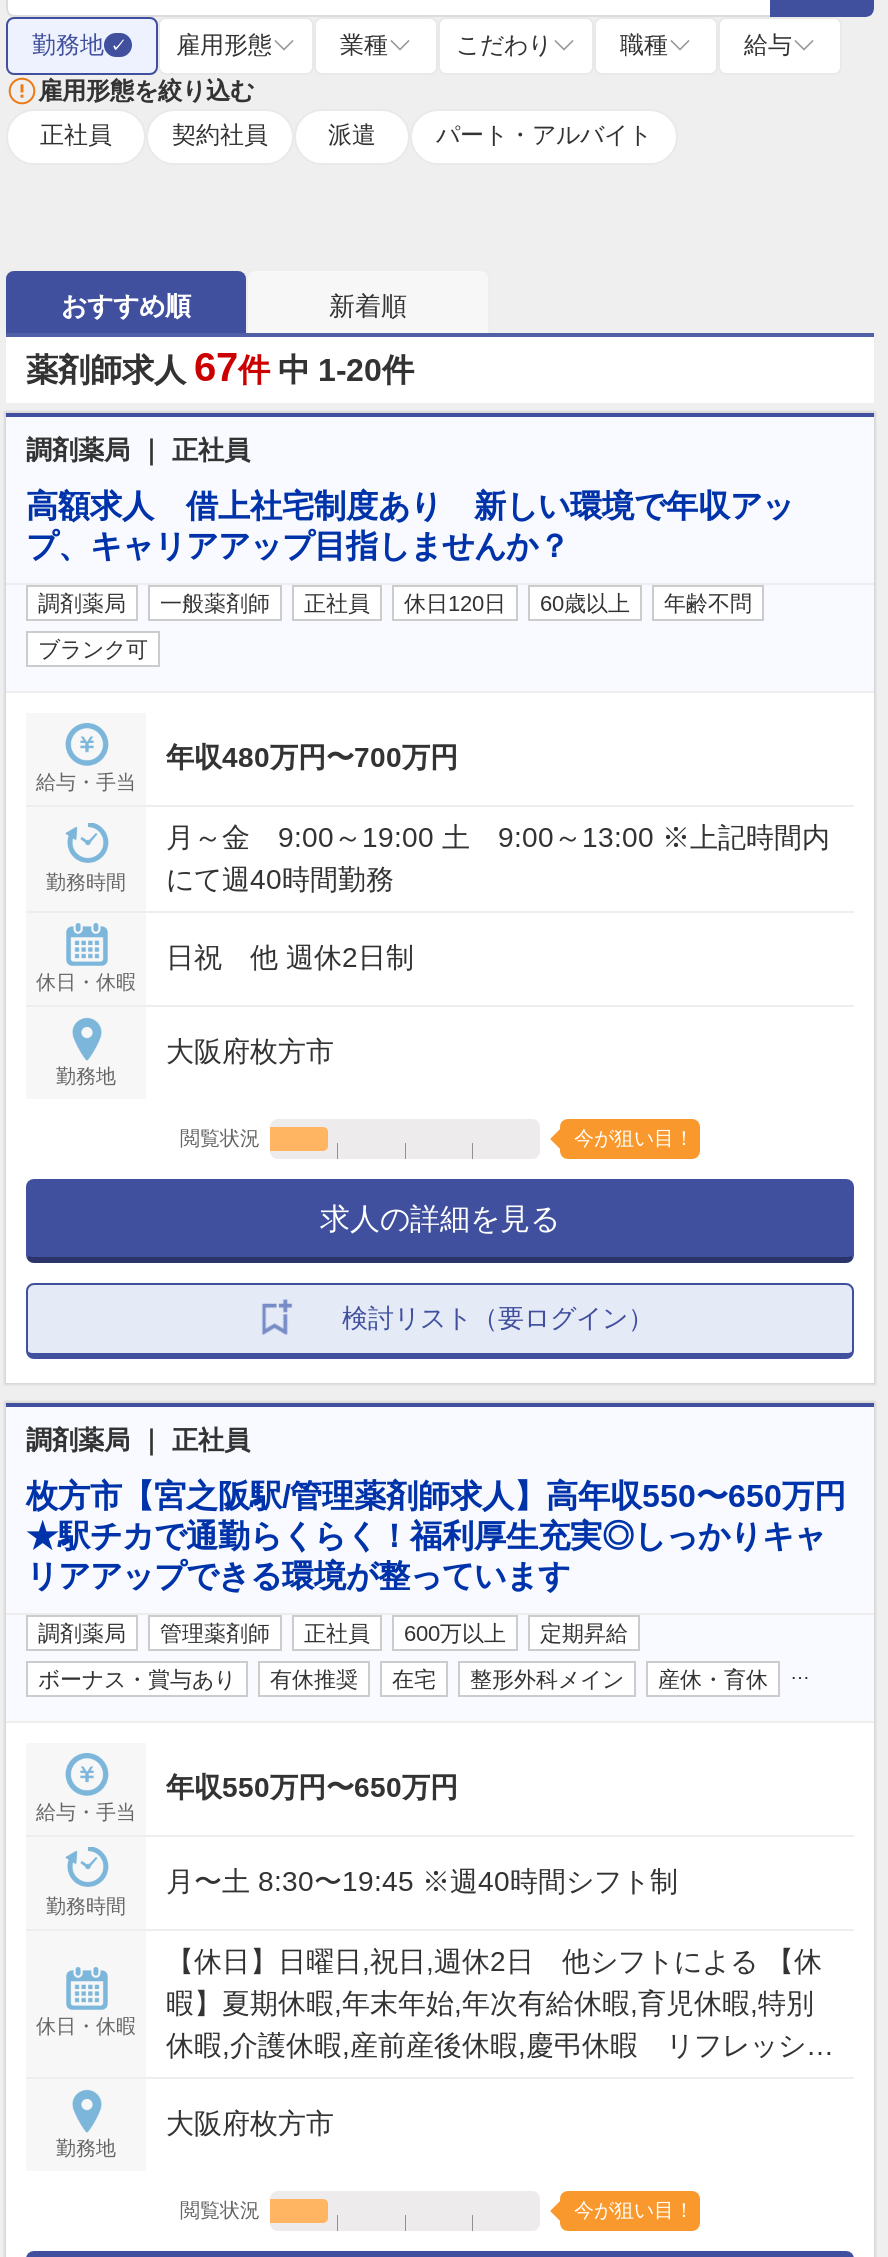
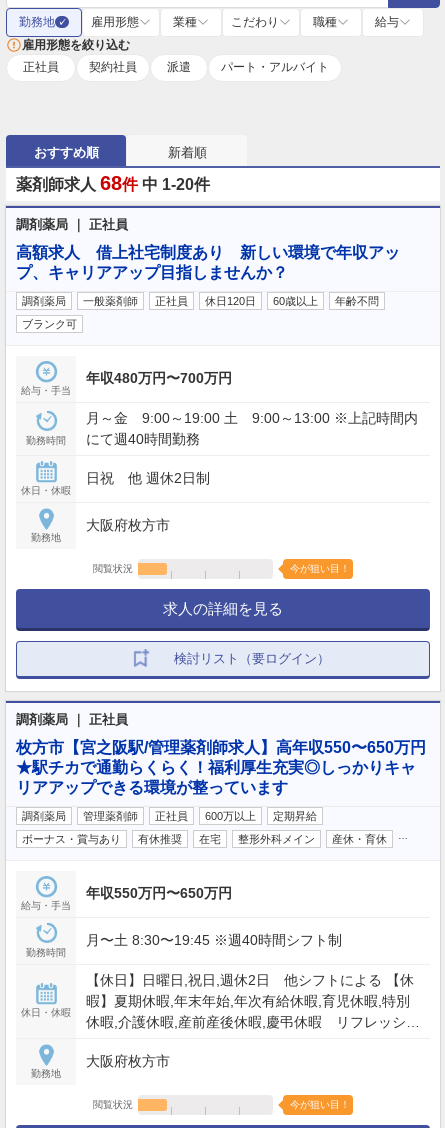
[26,345,414,389] 薬剤師求人67件中 1-20件 -> [16,172,210,194] 薬剤師求人68件中 1-20件

